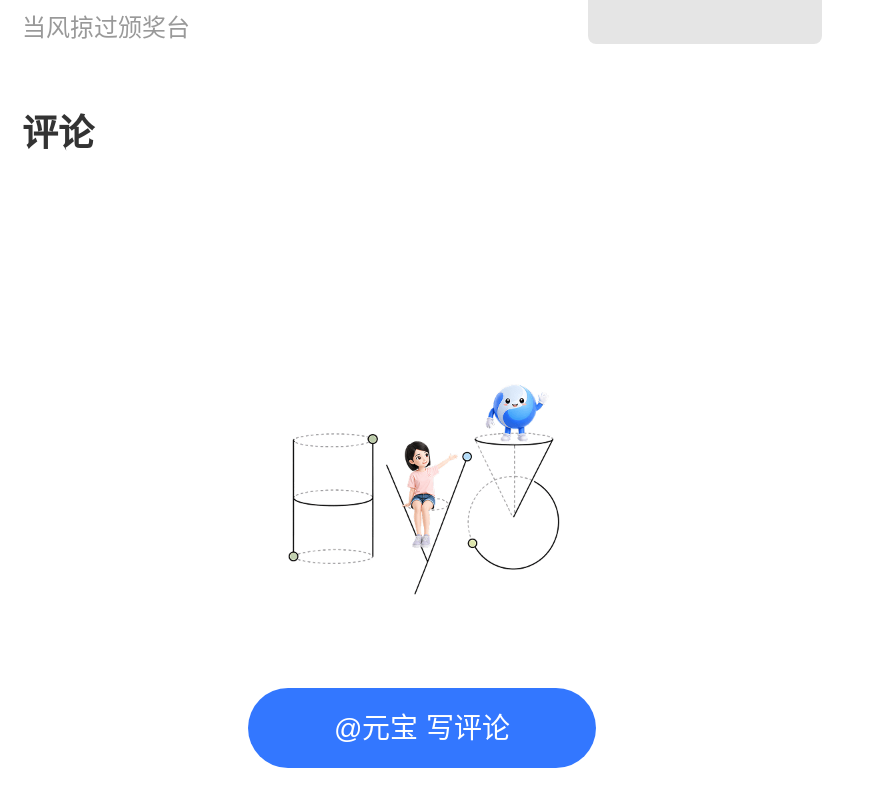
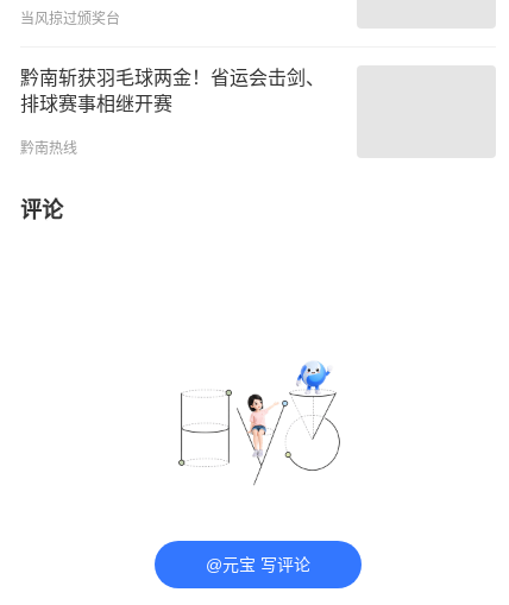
none -> [20,68,325,157] 黔南斩获羽毛球两金！省运会击剑、 | 排球赛事相继开赛 | 黔南热线

